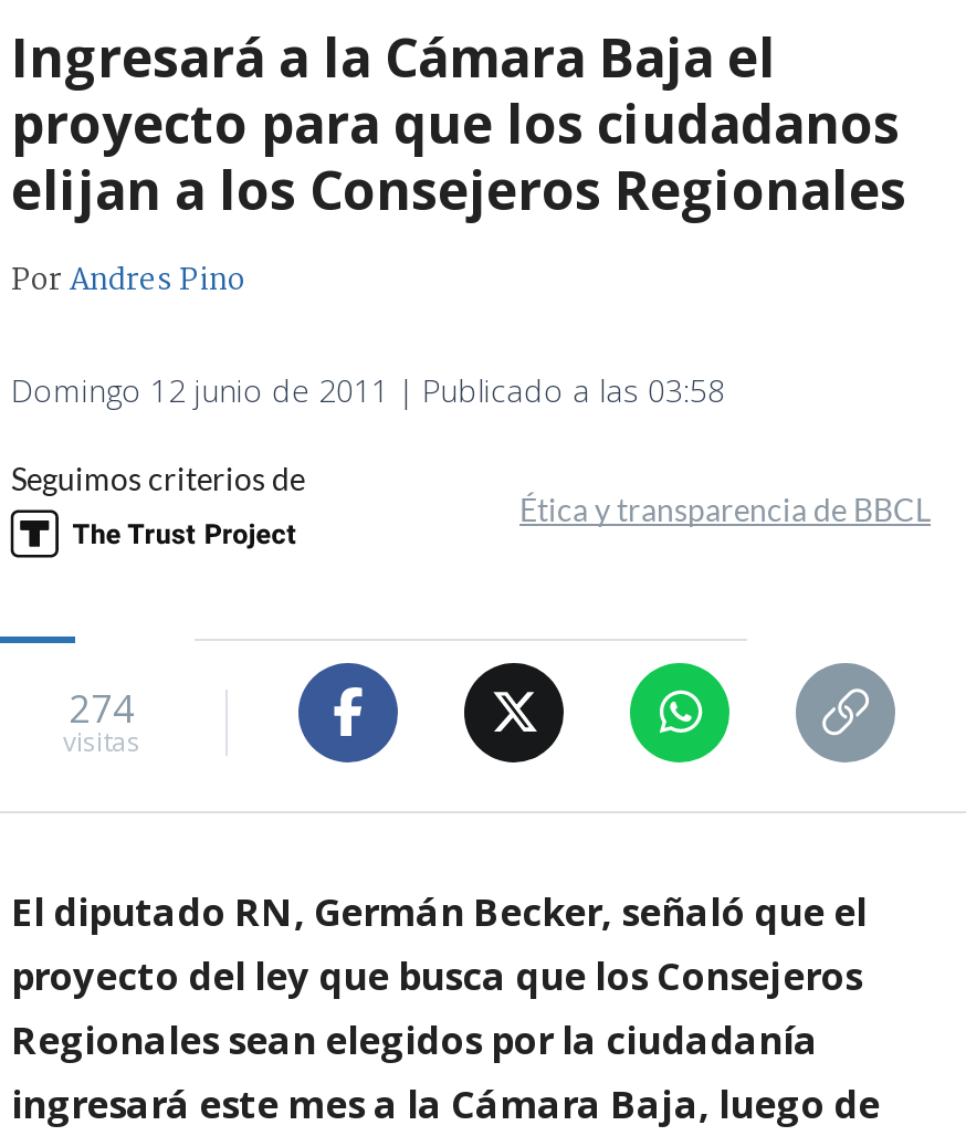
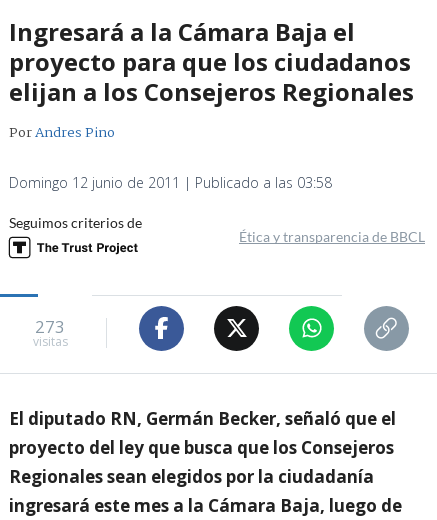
[69,684,135,734] 274 -> [35,315,65,338] 273

